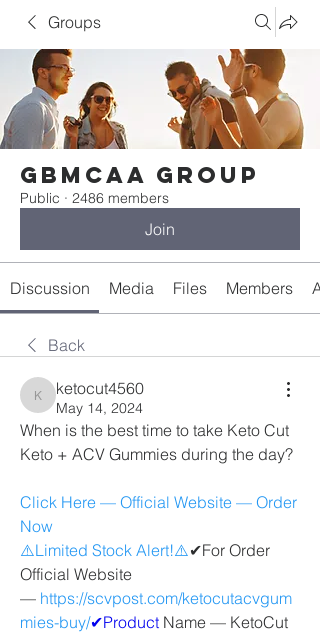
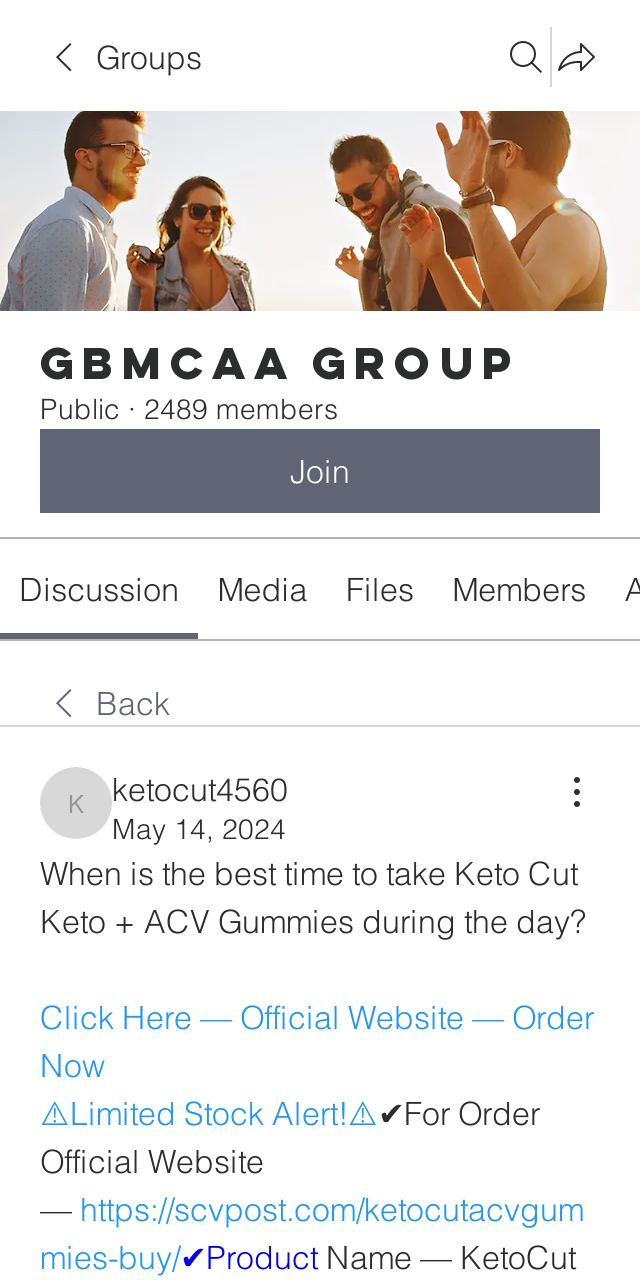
[20,189,169,207] Public · 2486 members -> [40,391,338,427] Public · 2489 members

